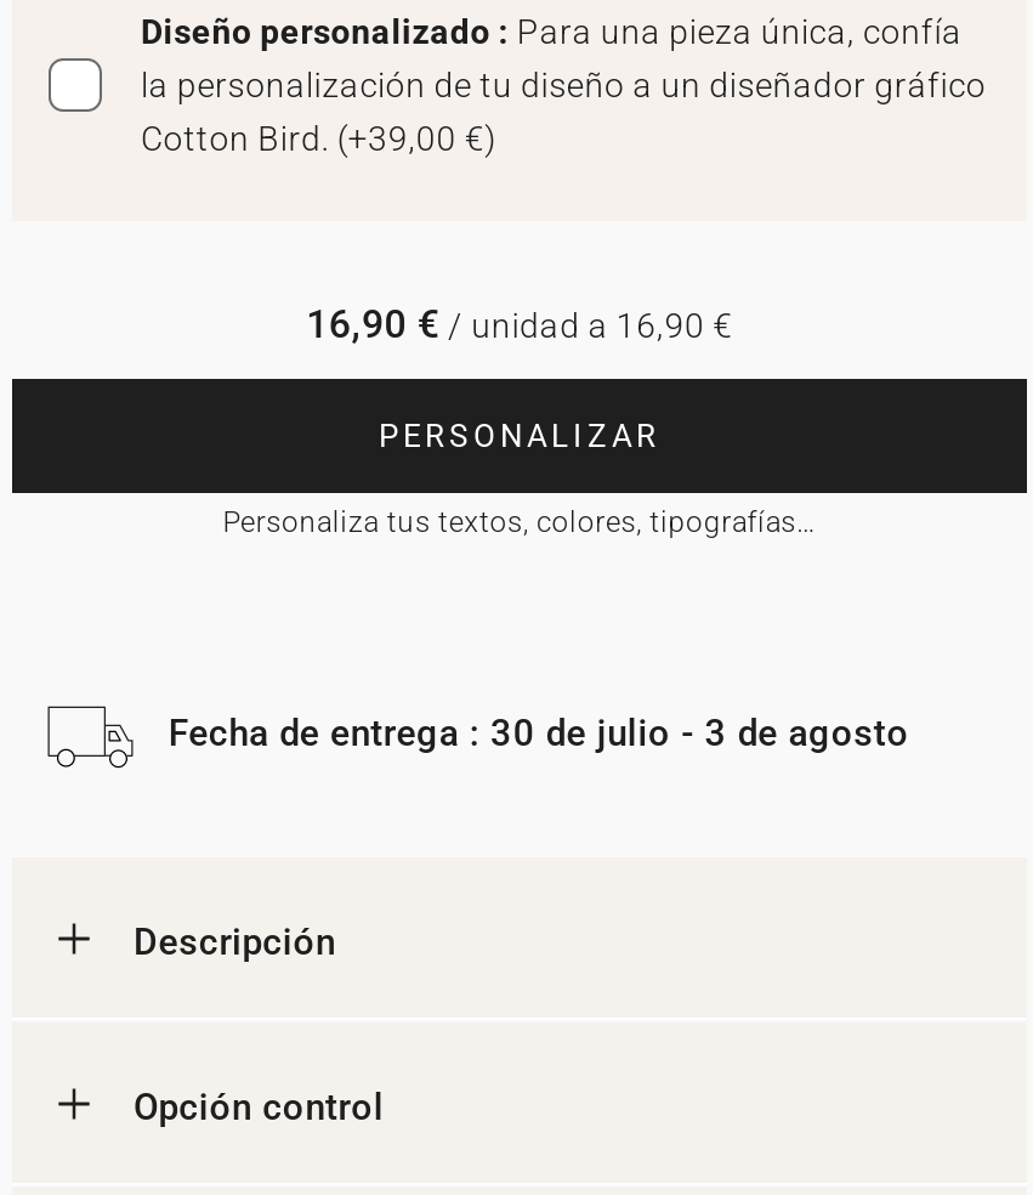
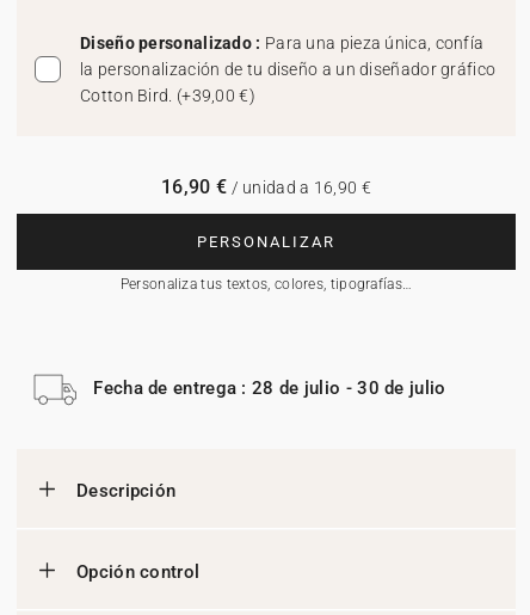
[168,712,909,755] Fecha de entrega : 30 de julio - 3 de agosto -> [93,377,446,399] Fecha de entrega : 28 de julio - 30 de julio

